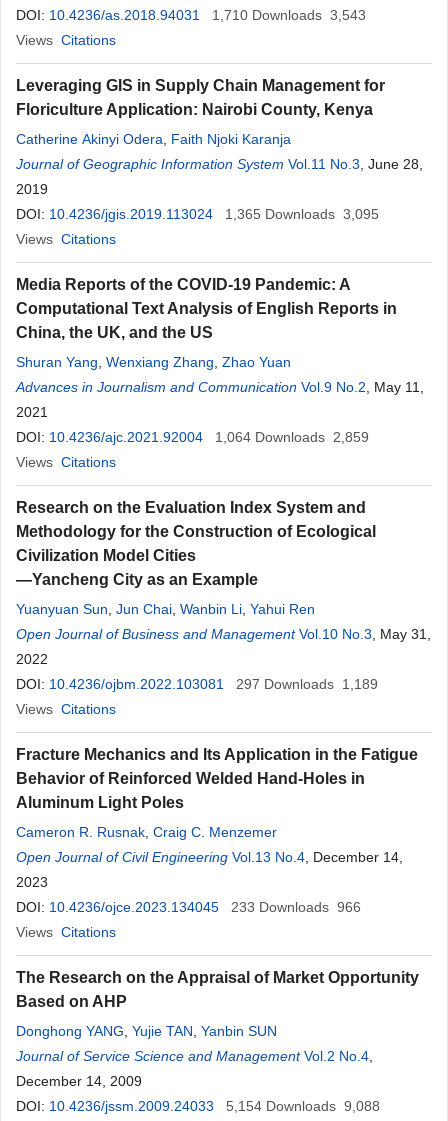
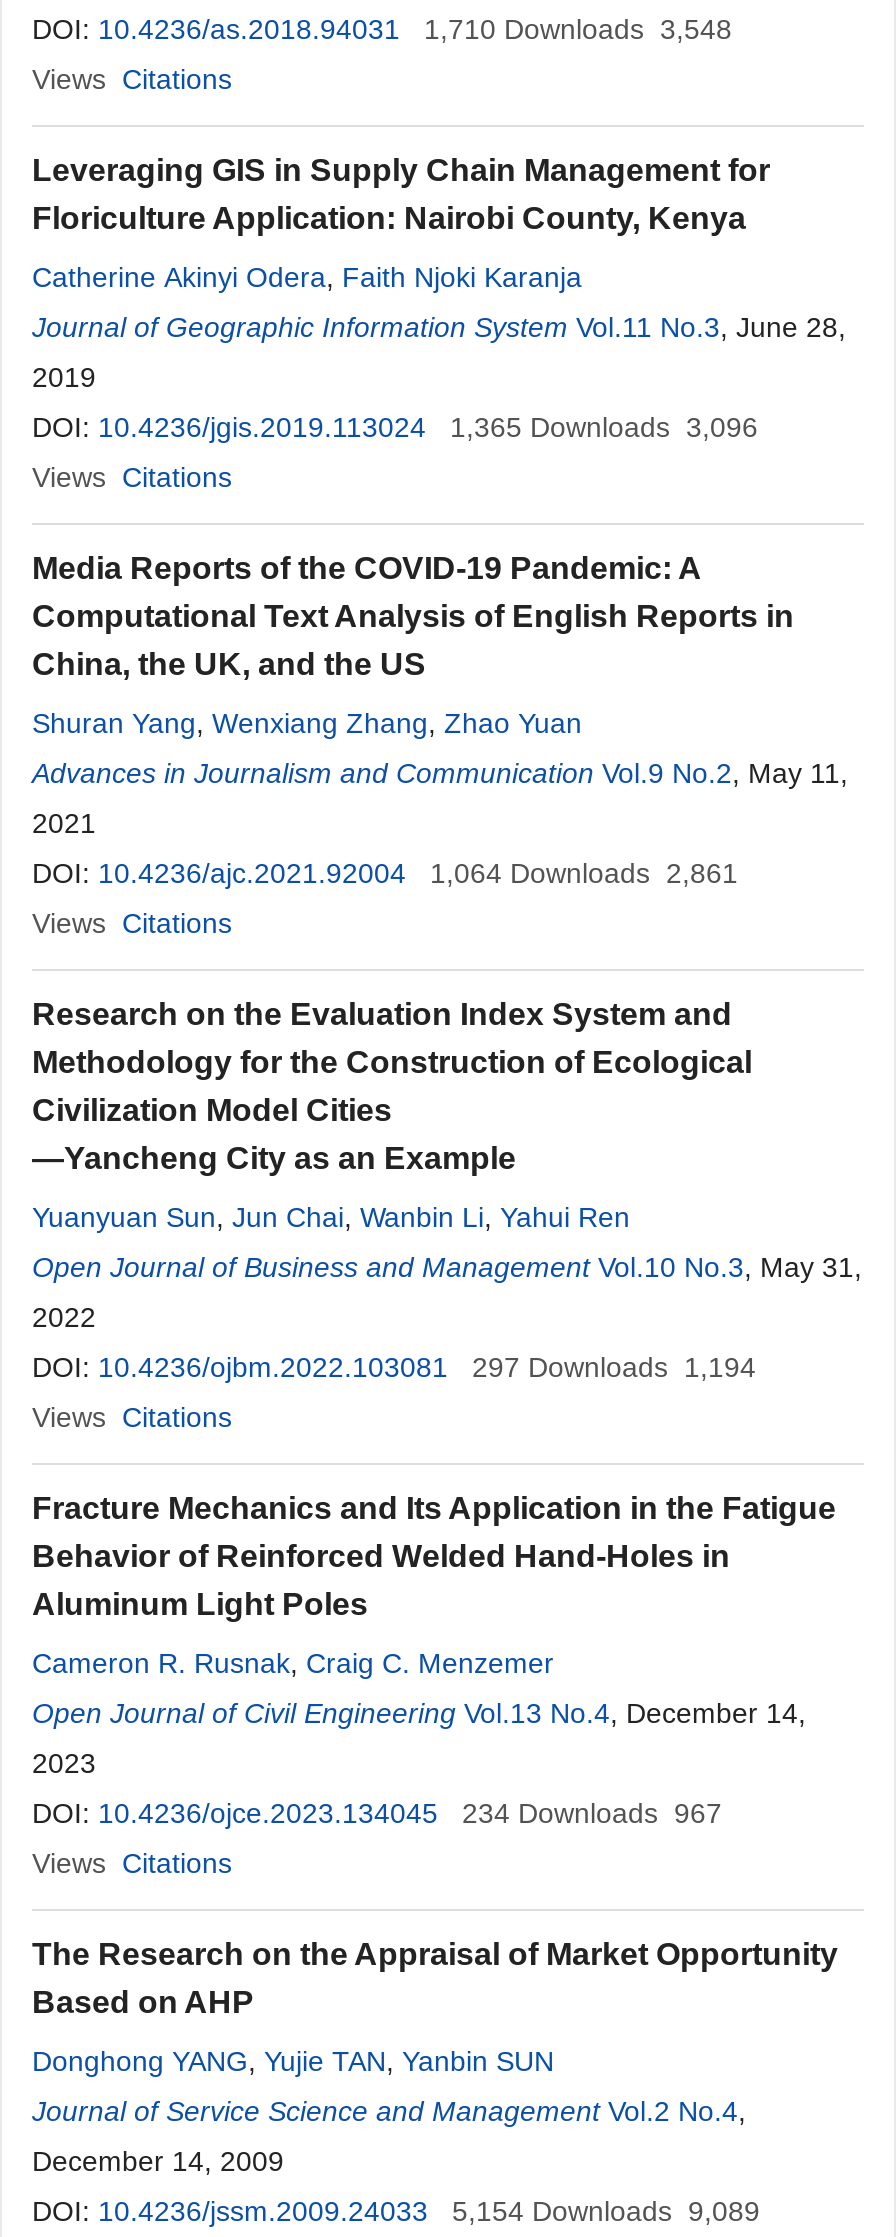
[16,7,366,23] DOI: 10.4236/as.2018.94031 1,710 Downloads 3,543 -> [32,13,732,45] DOI: 10.4236/as.2018.94031 1,710 Downloads 3,548
[16,206,379,222] DOI: 10.4236/jgis.2019.113024 1,365 Downloads 3,095 -> [32,411,758,443] DOI: 10.4236/jgis.2019.113024 1,365 Downloads 3,096
[16,429,369,445] DOI: 10.4236/ajc.2021.92004 1,064 Downloads 2,859 -> [32,857,738,889] DOI: 10.4236/ajc.2021.92004 1,064 Downloads 2,861
[16,676,378,692] DOI: 10.4236/ojbm.2022.103081 297 Downloads 1,189 -> [32,1351,756,1383] DOI: 10.4236/ojbm.2022.103081 297 Downloads 1,194
[16,899,361,915] DOI: 10.4236/ojce.2023.134045 233 Downloads 966 -> [32,1797,722,1829] DOI: 10.4236/ojce.2023.134045 234 Downloads 967
[16,1098,380,1114] DOI: 10.4236/jssm.2009.24033 5,154 Downloads 9,088 -> [32,2195,760,2227] DOI: 10.4236/jssm.2009.24033 5,154 Downloads 9,089

